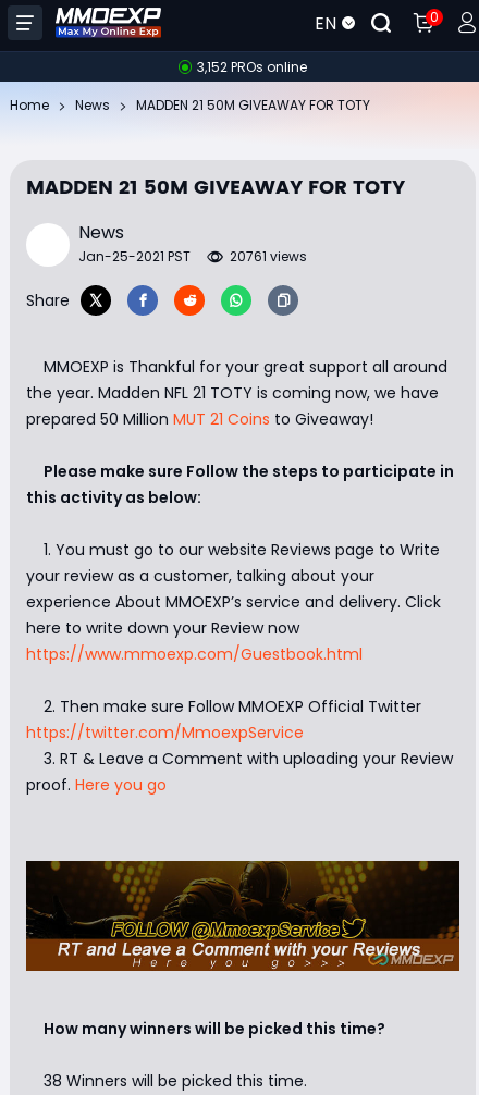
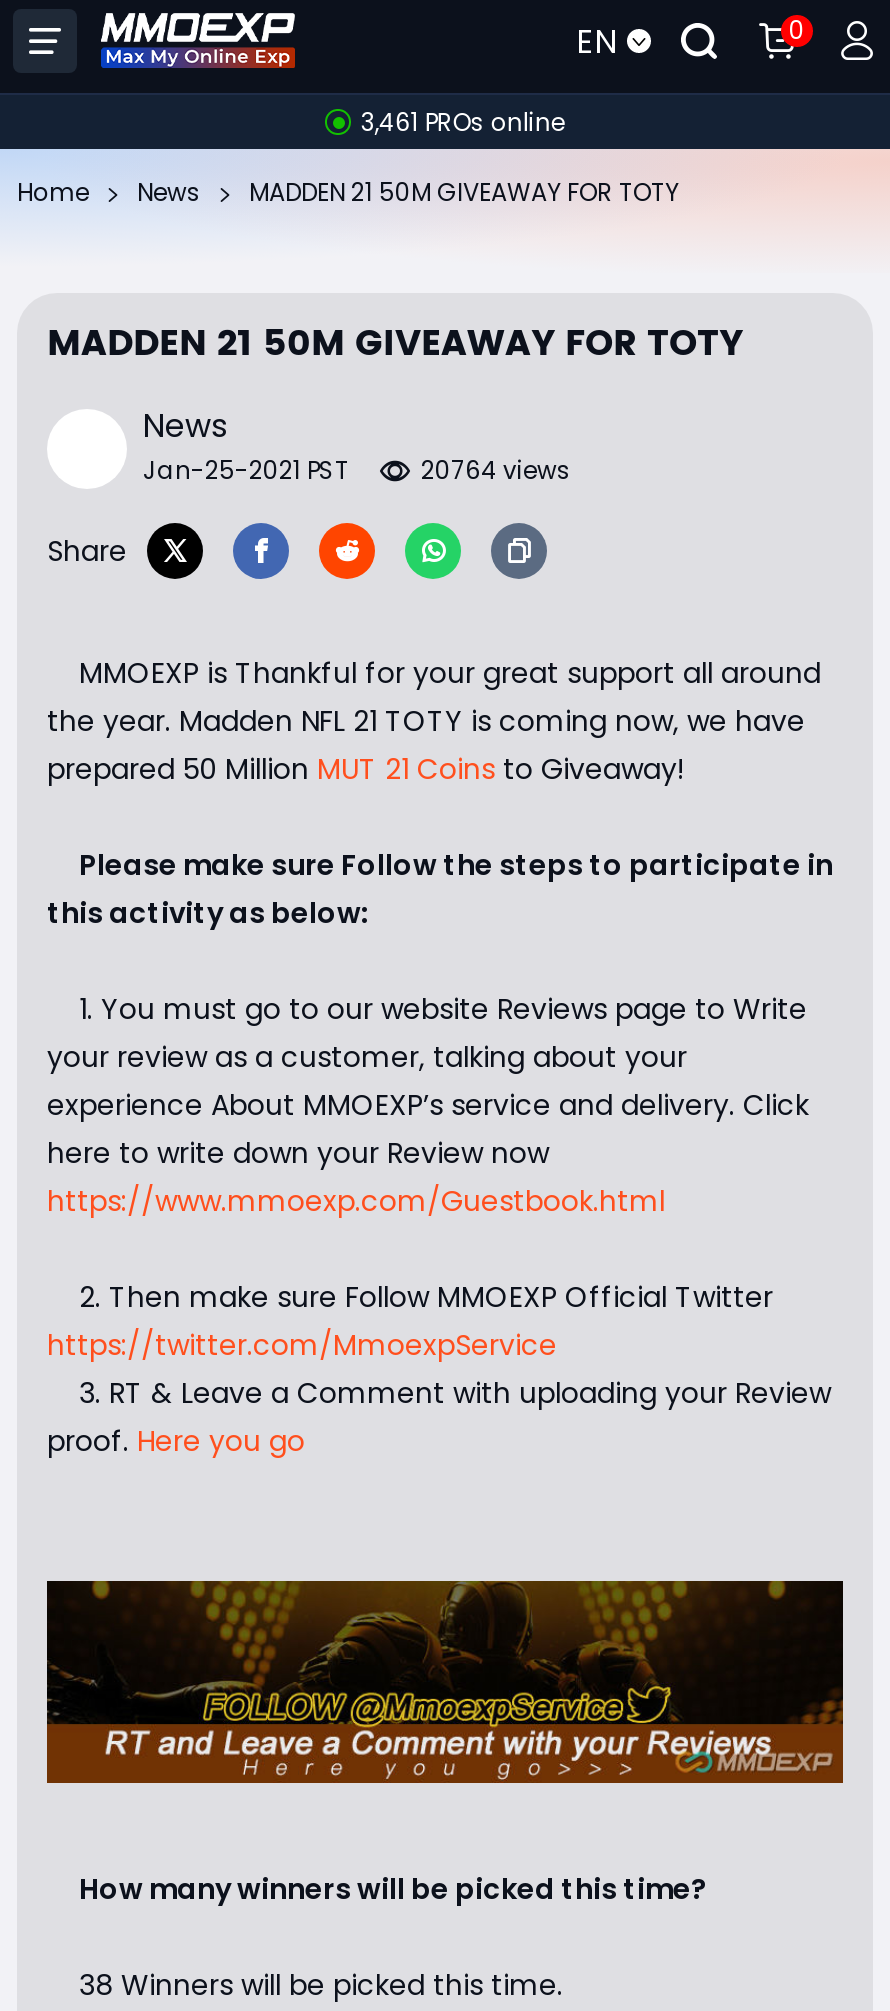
[197,57,307,76] 3,152 PROs online -> [361,104,565,138] 3,461 PROs online
[230,247,307,266] 20761 views -> [421,453,571,487] 20764 views

